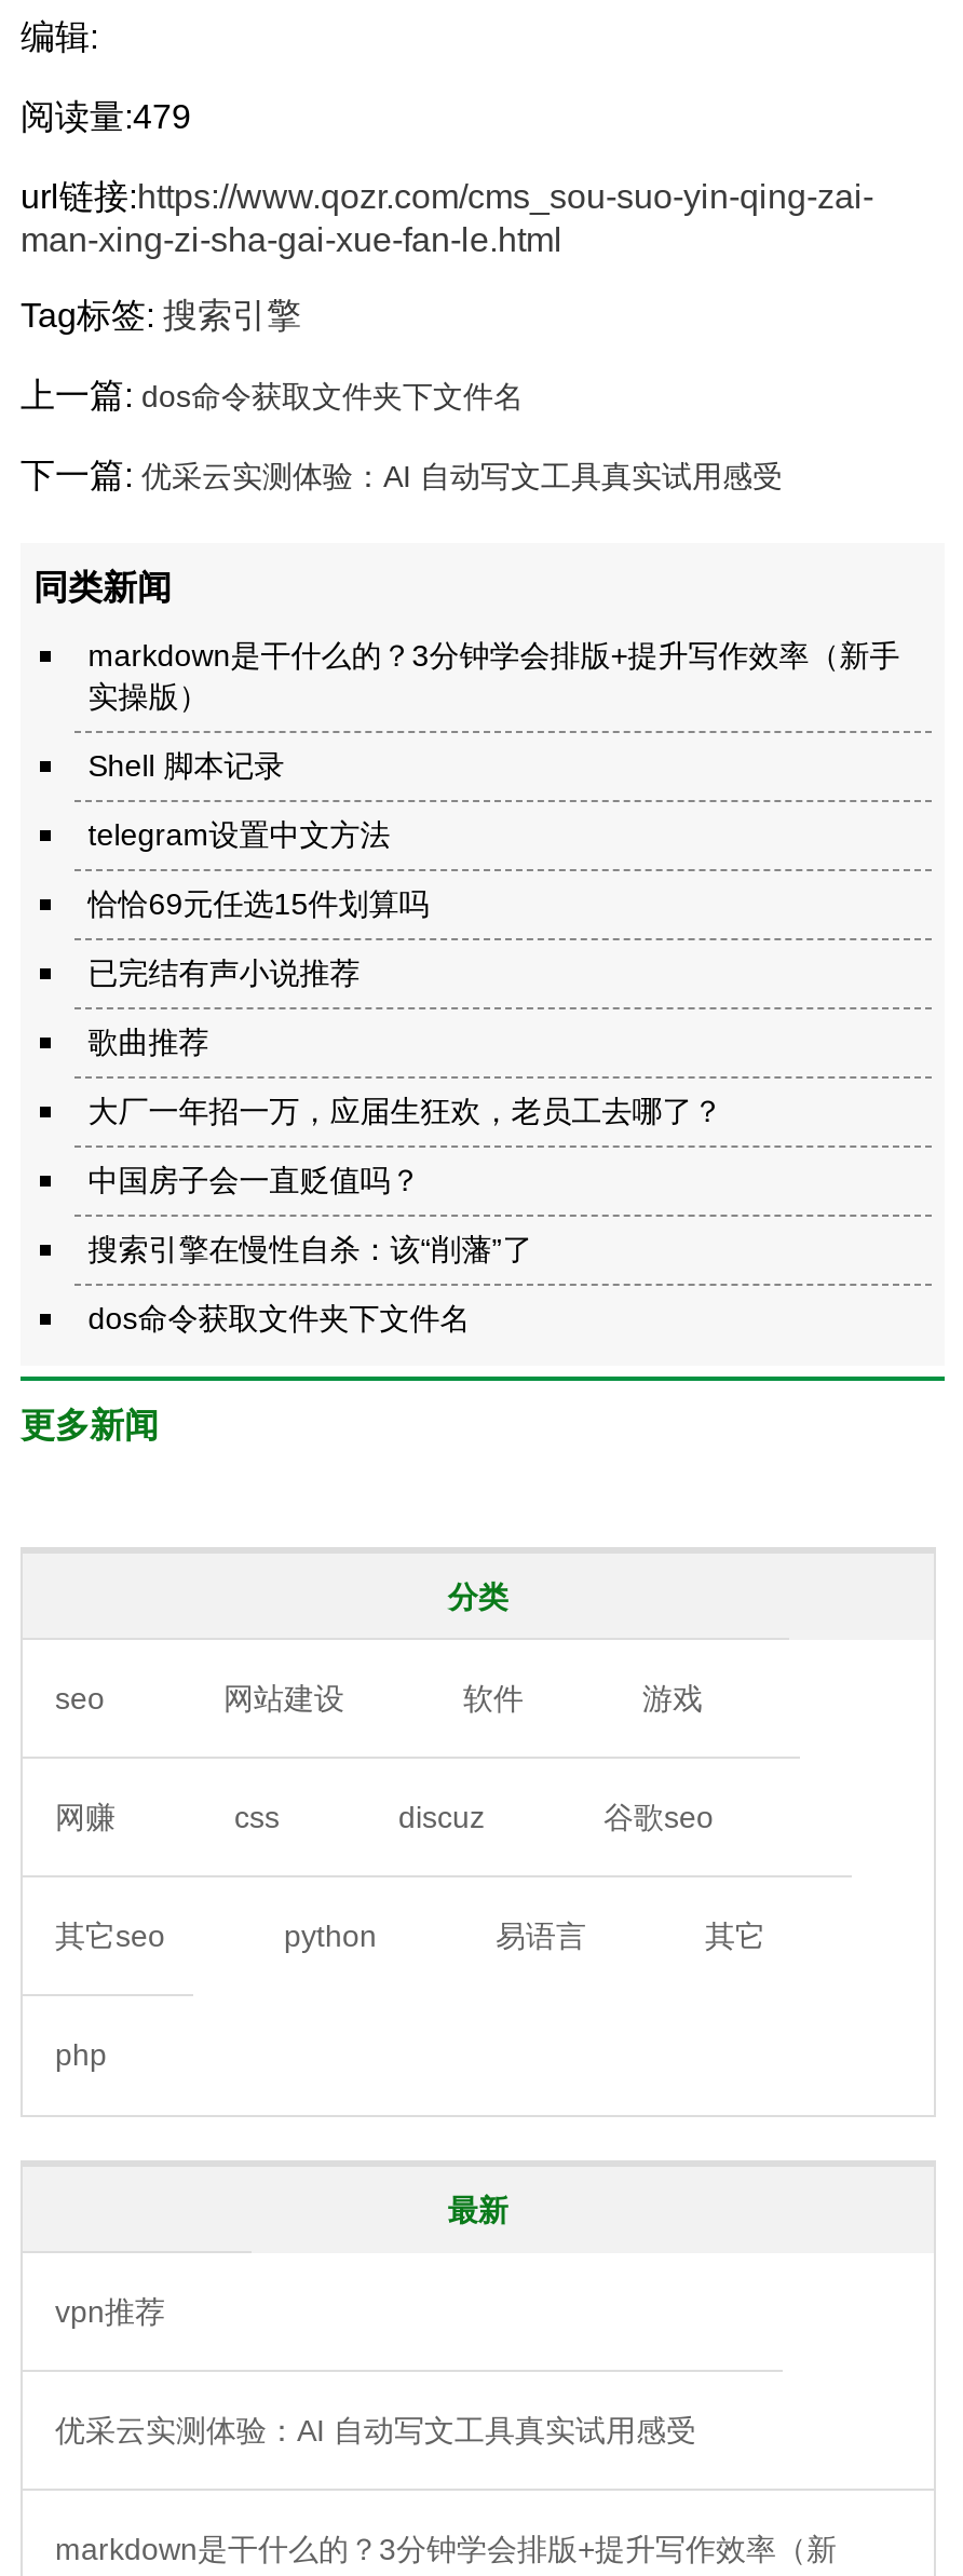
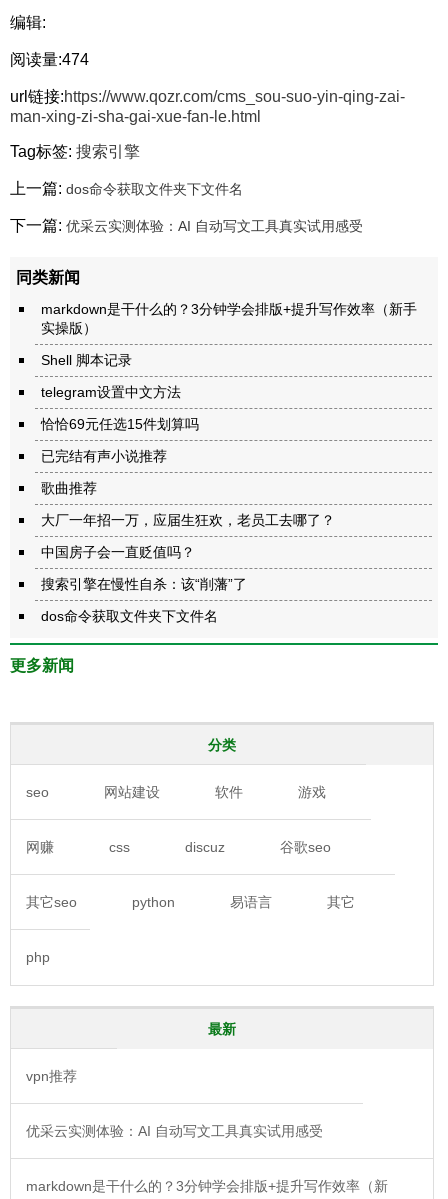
[21,98,191,135] 阅读量:479 -> [10,51,89,68] 阅读量:474

